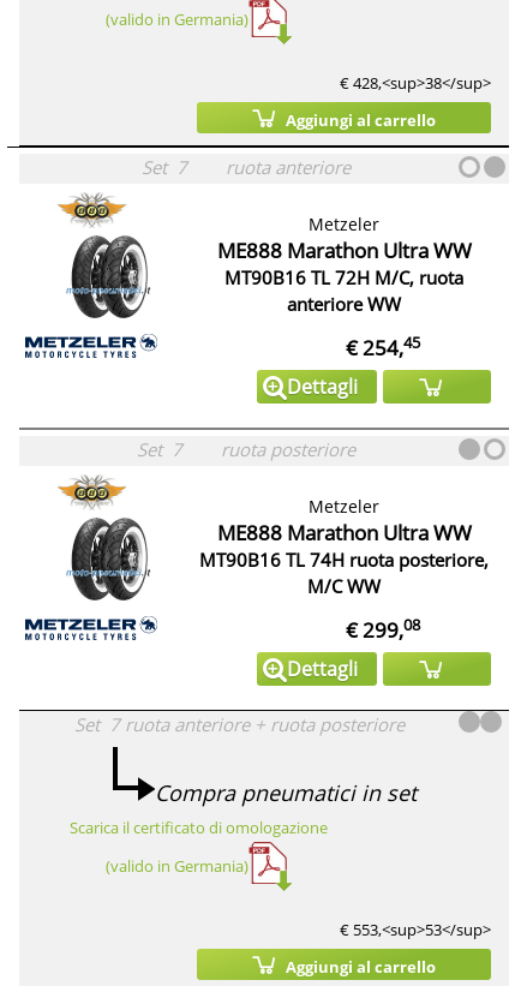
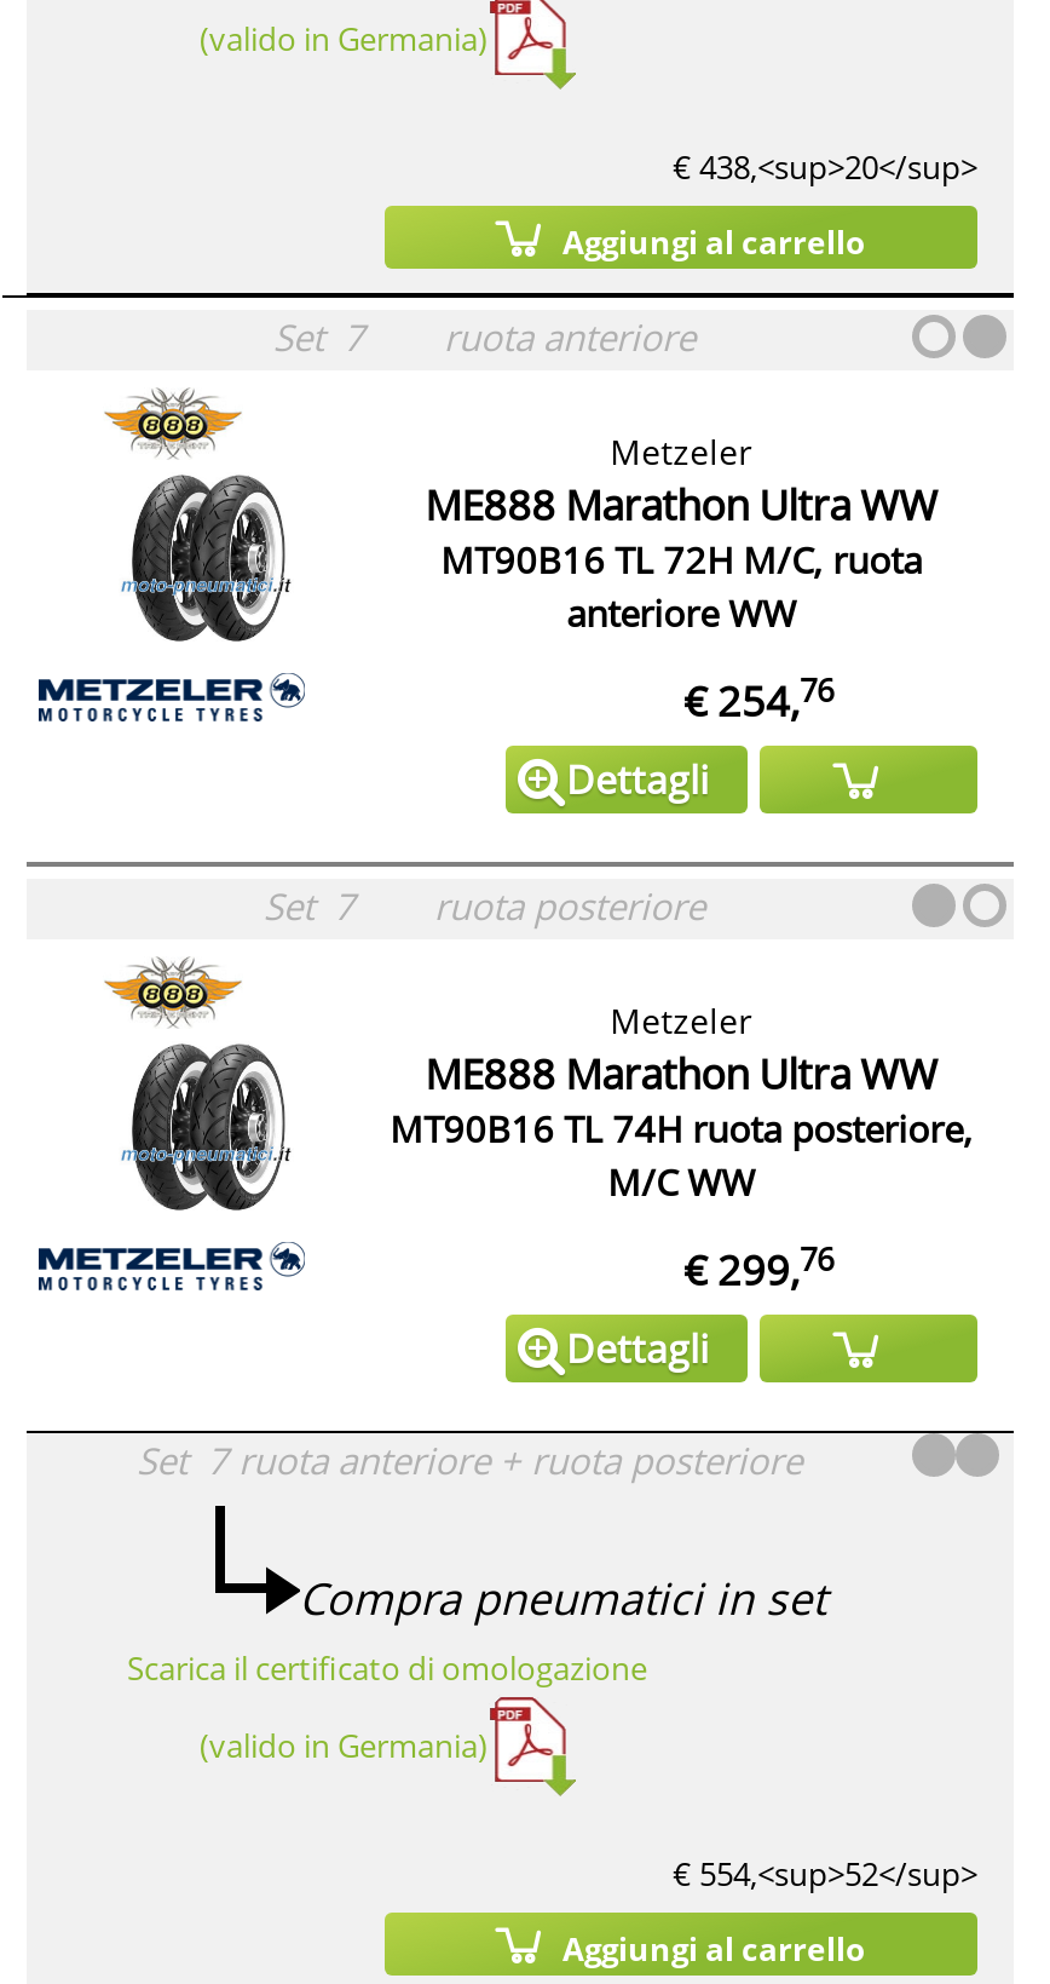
[340,72,491,93] € 428,<sup>38</sup> -> [673,145,977,188] € 438,<sup>20</sup>
[345,331,420,361] € 254,45 -> [683,667,833,729] € 254,76
[345,613,420,644] € 299,08 -> [683,1237,833,1298] € 299,76
[340,919,491,940] € 553,<sup>53</sup> -> [673,1852,977,1896] € 554,<sup>52</sup>

